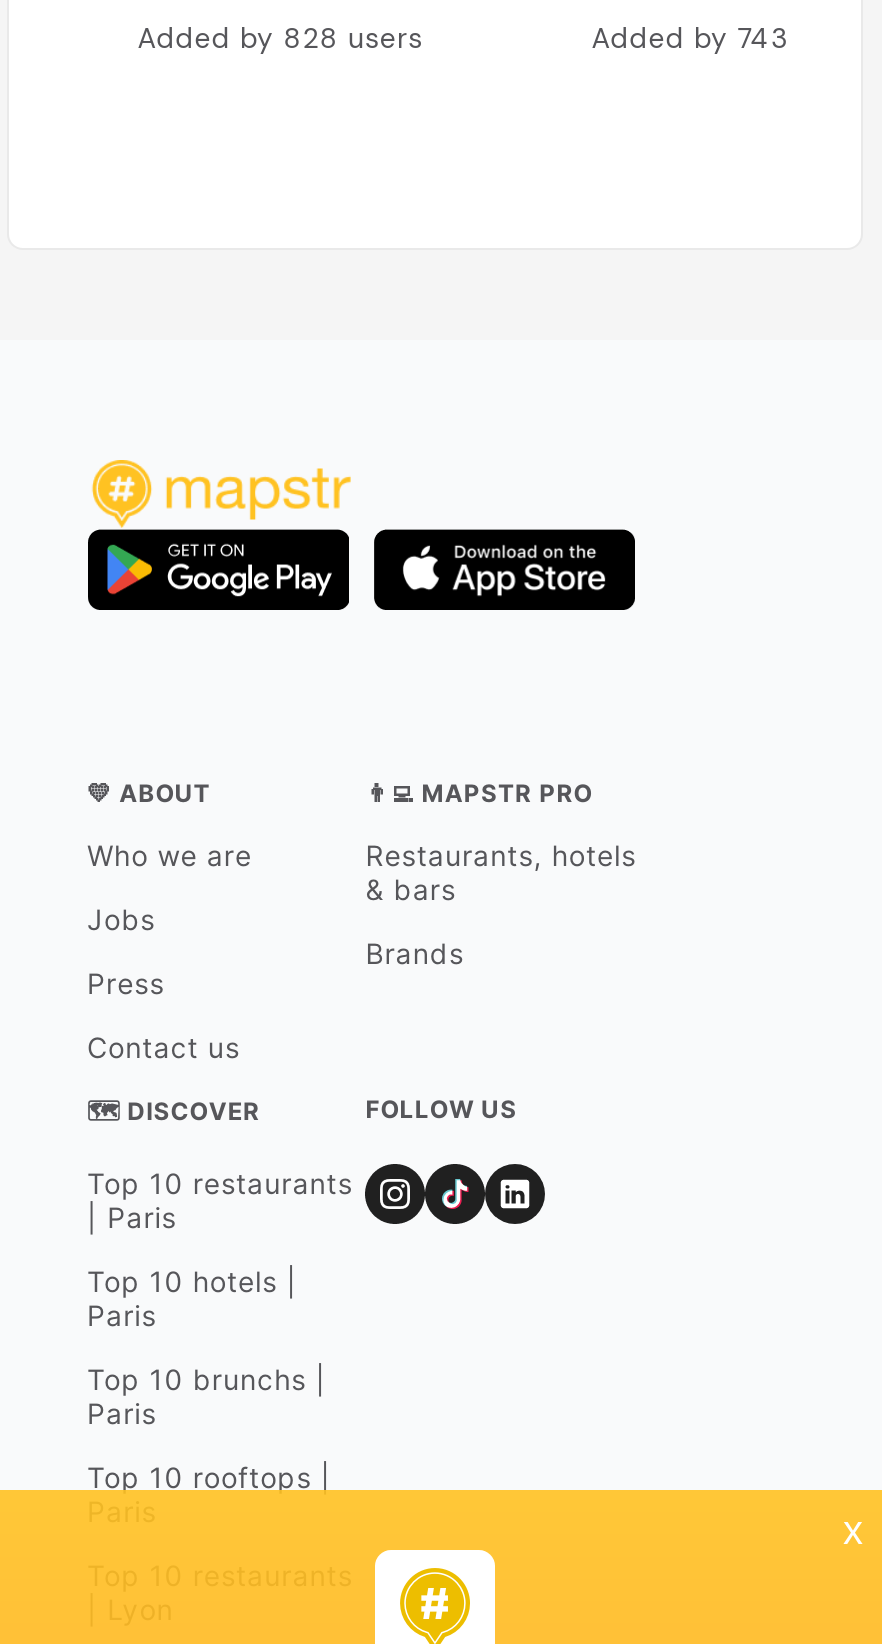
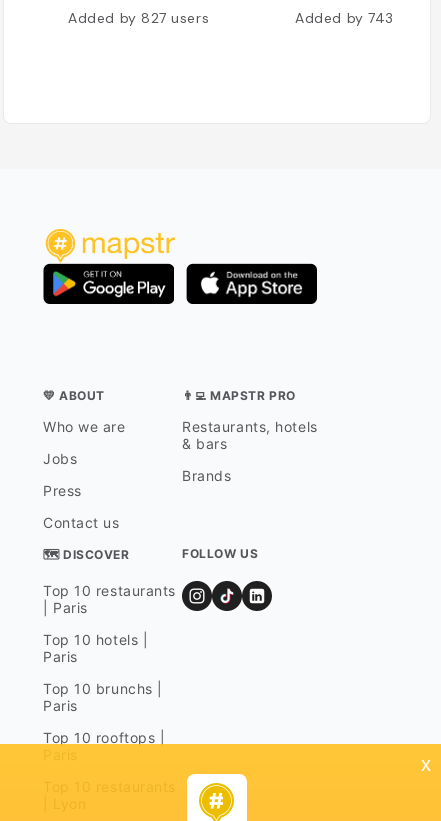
[137,20,423,56] Added by 828 users -> [68,9,209,27] Added by 827 users

